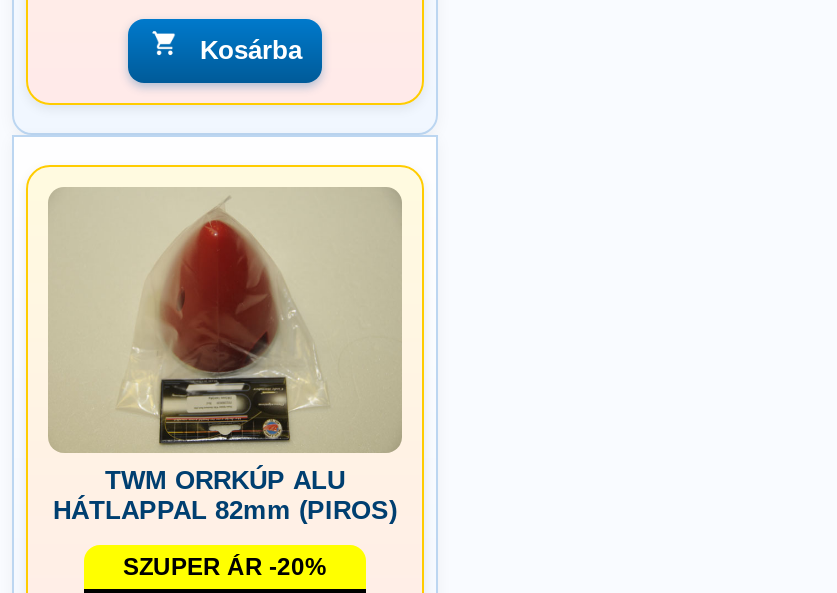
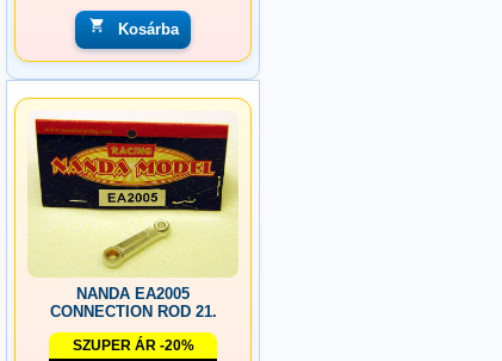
[48,187,402,525] [image] | TWM ORRKÚP ALU | HÁTLAPPAL 82mm (PIROS) -> [29,119,237,320] [image] | NANDA EA2005 | CONNECTION ROD 21.

